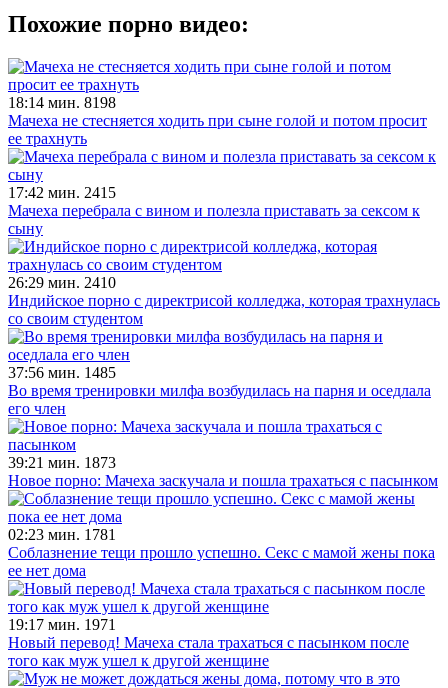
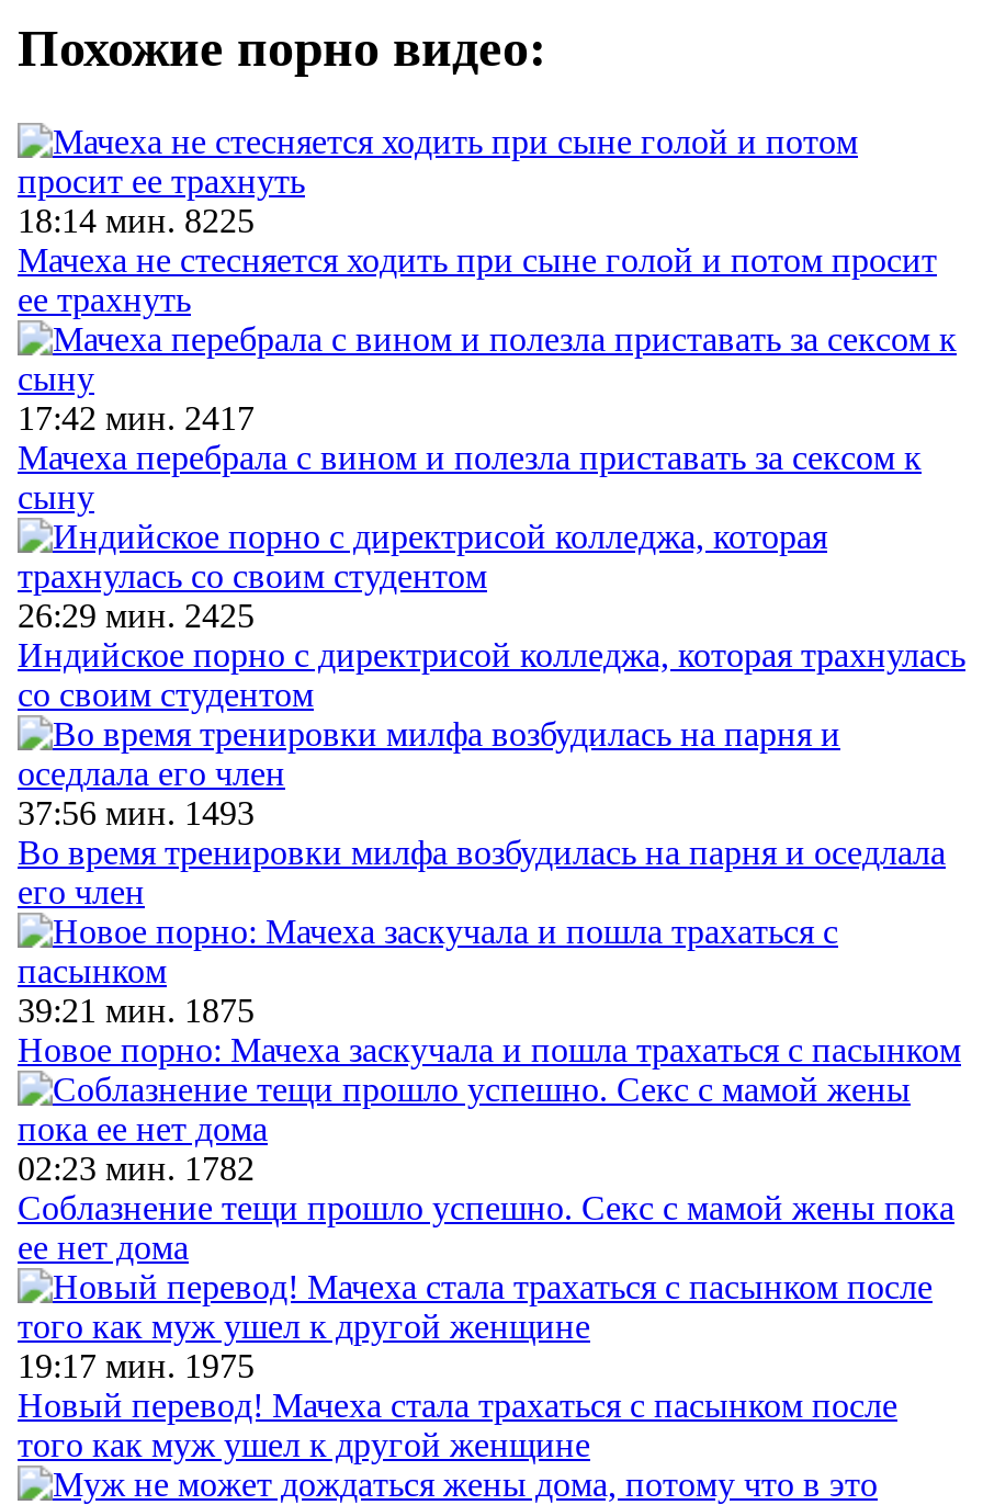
[8,94,116,111] 18:14 мин. 8198 -> [18,202,255,240] 18:14 мин. 8225
[8,184,116,201] 17:42 мин. 2415 -> [18,400,255,437] 17:42 мин. 2417
[8,274,116,291] 26:29 мин. 2410 -> [18,597,255,635] 26:29 мин. 2425
[8,364,116,381] 37:56 мин. 1485 -> [18,795,255,832] 37:56 мин. 1493
[8,454,116,471] 39:21 мин. 1873 -> [18,992,255,1030] 39:21 мин. 1875
[8,526,116,543] 02:23 мин. 1781 -> [18,1150,255,1188] 02:23 мин. 1782
[8,616,116,633] 19:17 мин. 1971 -> [18,1348,255,1385] 19:17 мин. 1975

